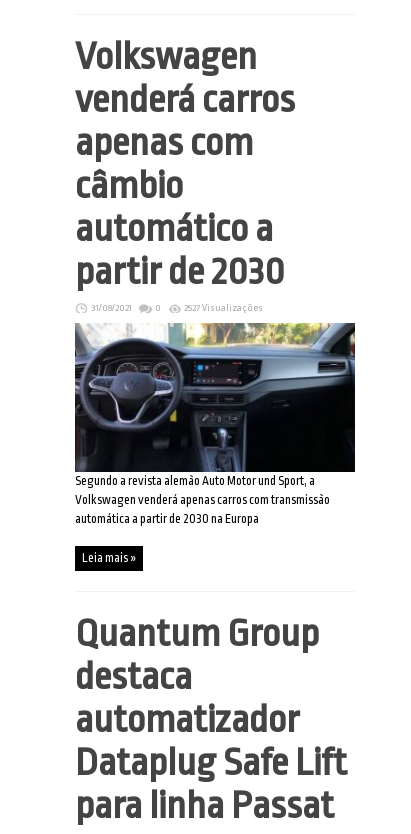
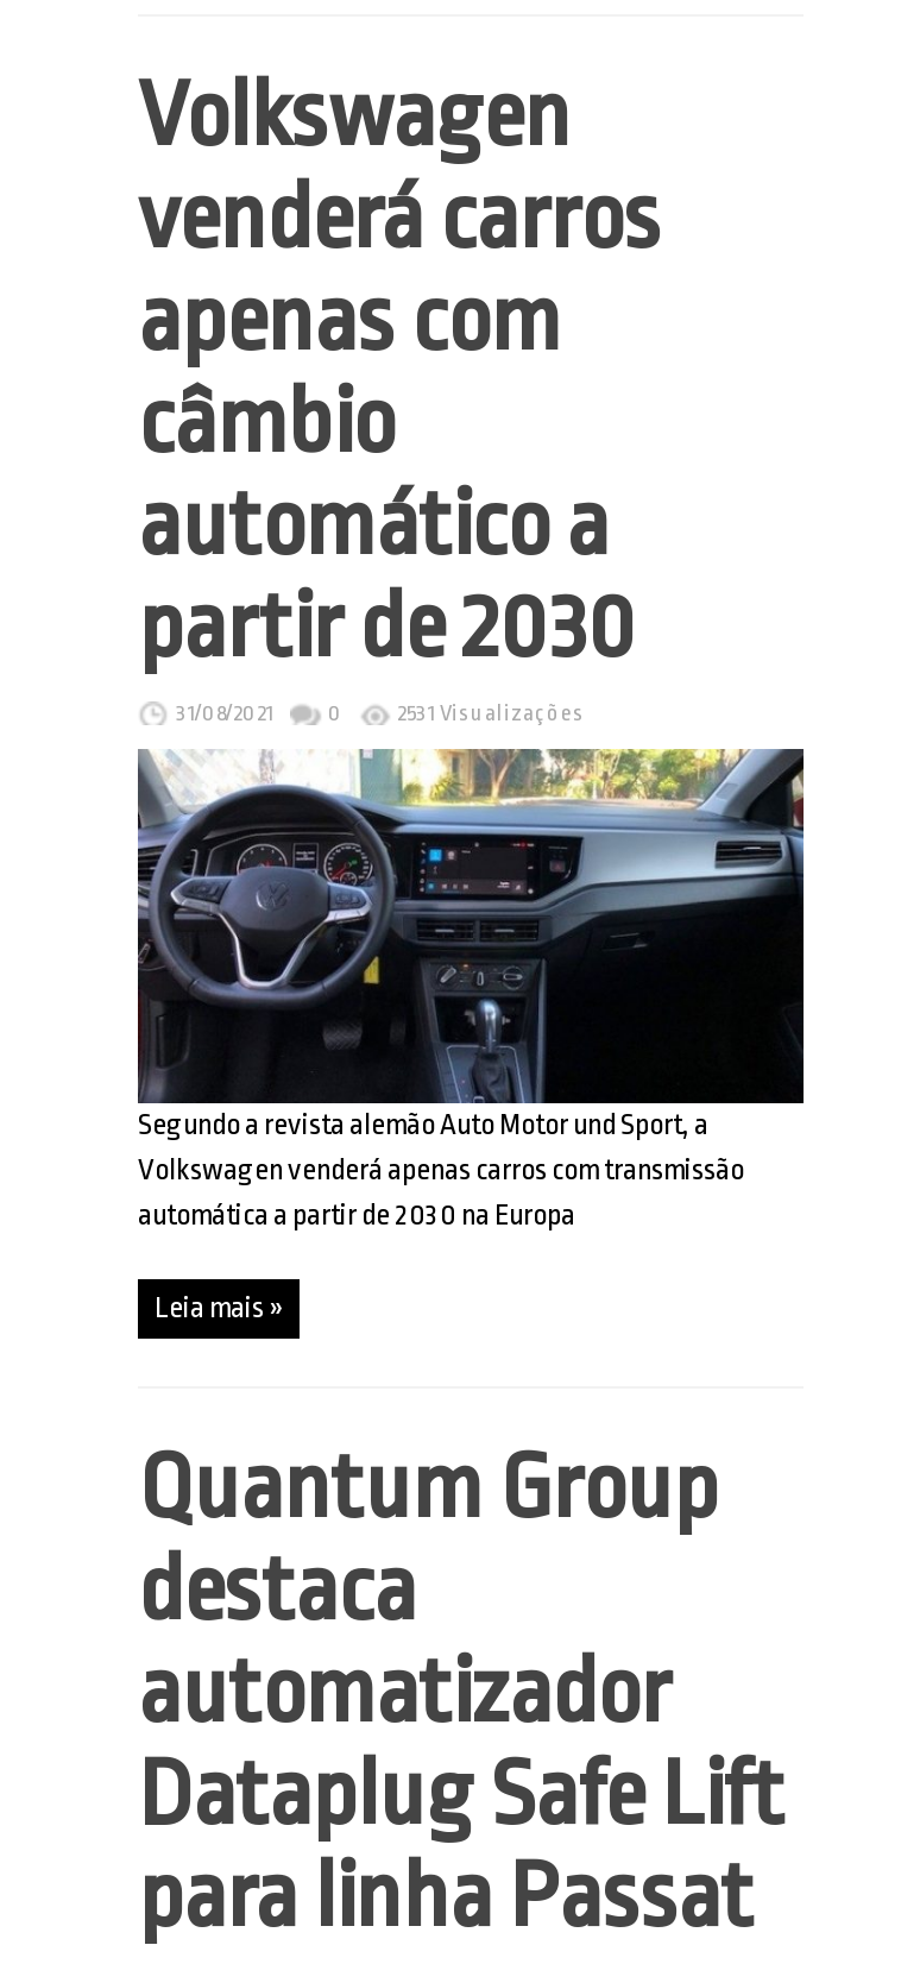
[184,303,263,313] 2527 Visualizações -> [397,702,585,726] 2531 Visualizações

